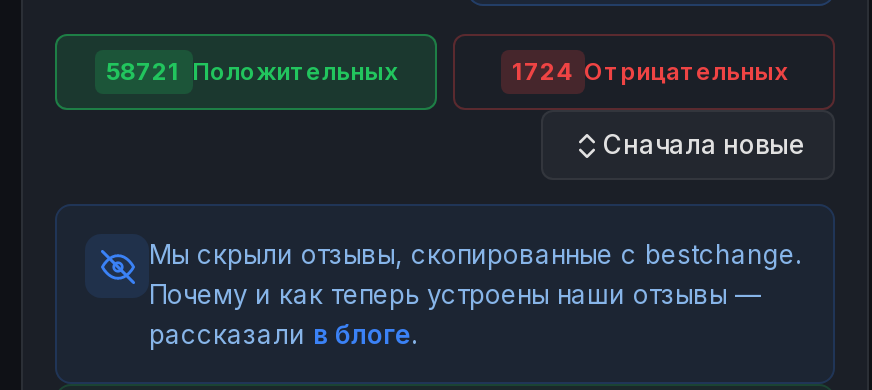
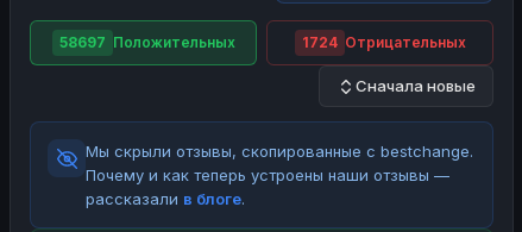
[106,56,398,86] 58721 Положительных -> [59,33,235,51] 58697 Положительных

